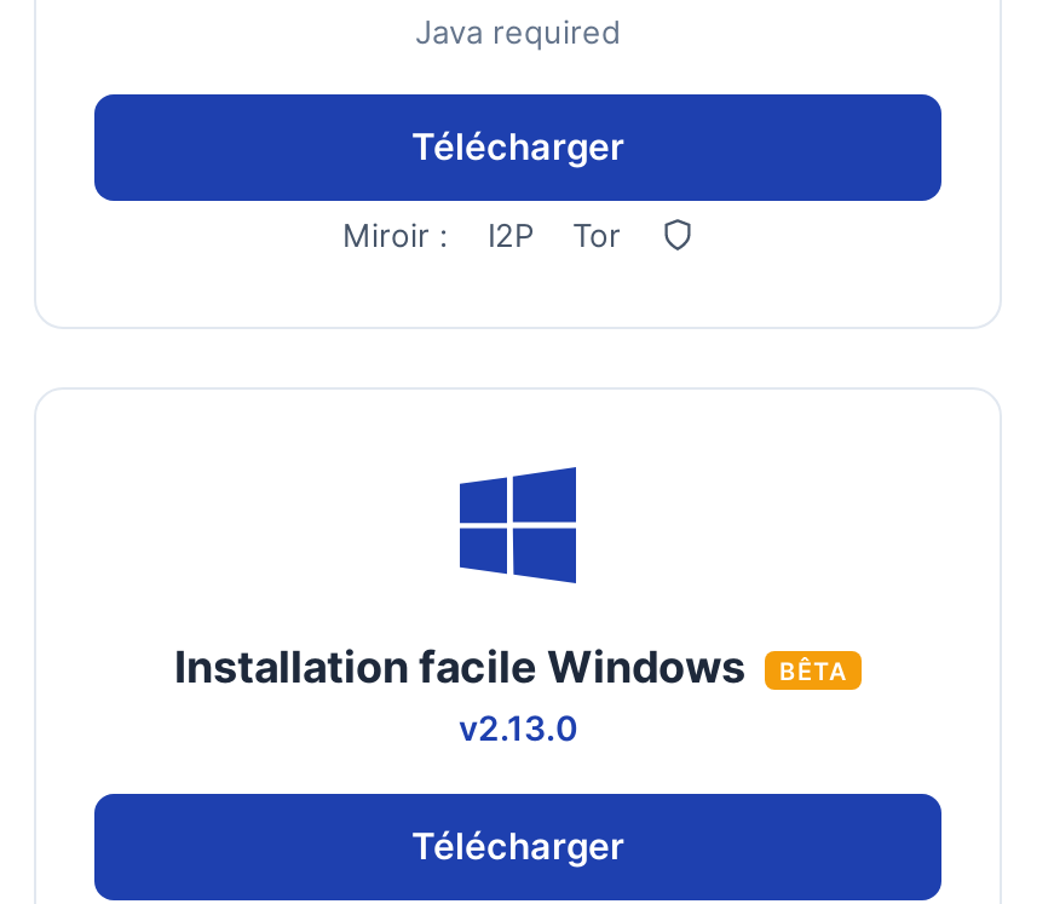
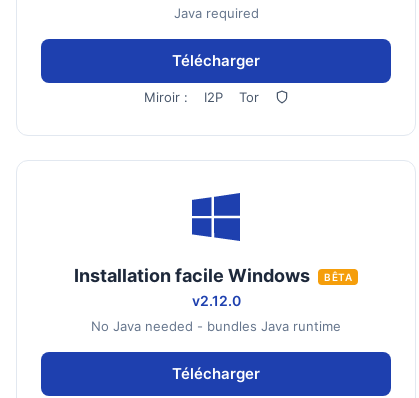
[459,707,577,748] v2.13.0 -> [91,292,341,334] v2.12.0 | No Java needed - bundles Java runtime

